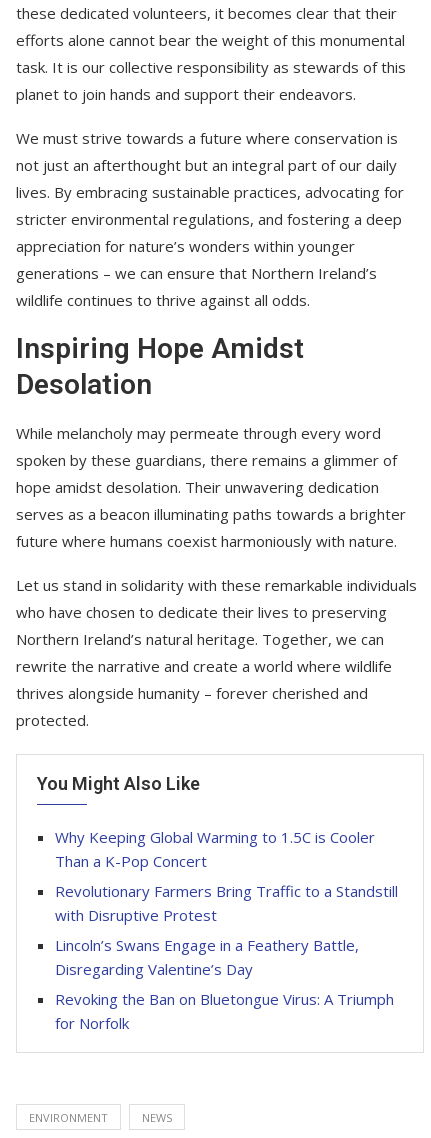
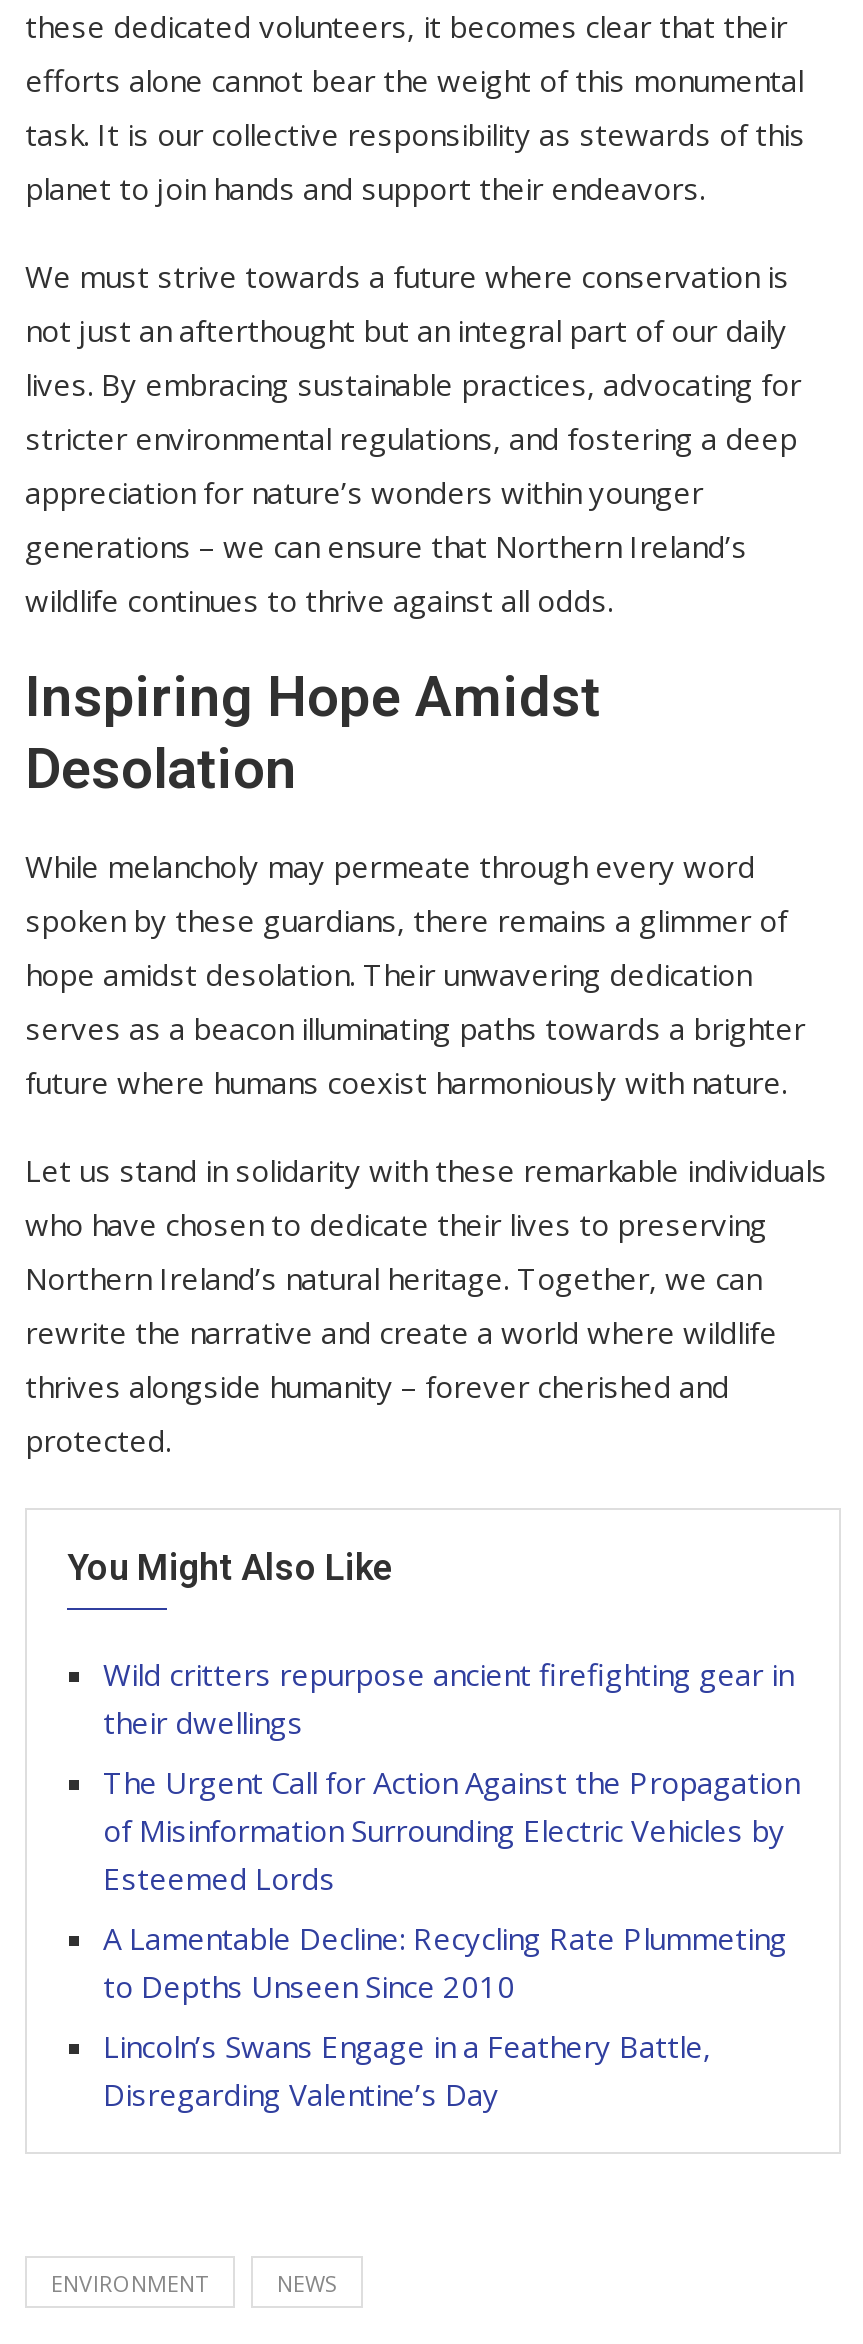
[55,827,398,925] Why Keeping Global Warming to 1.5C is Cooler | Than a K-Pop Concert | Revolutionary Farmers Bring Traffic to a Standstill | with Disruptive Protest -> [103,1655,799,2007] Wild critters repurpose ancient firefighting gear in | their dwellings | The Urgent Call for Action Against the Propagation | of Misinformation Surrounding Electric Vehicles by | Esteemed Lords | A Lamentable Decline: Recycling Rate Plummeting | to Depths Unseen Since 2010
moved [55,935,359,979] -> [103,2027,711,2115]: Lincoln’s Swans Engage in a Feathery Battle, | Disregarding Valentine’s Day
[55,989,394,1033] Revoking the Ban on Bluetongue Virus: A Triumph | for Norfolk -> none

